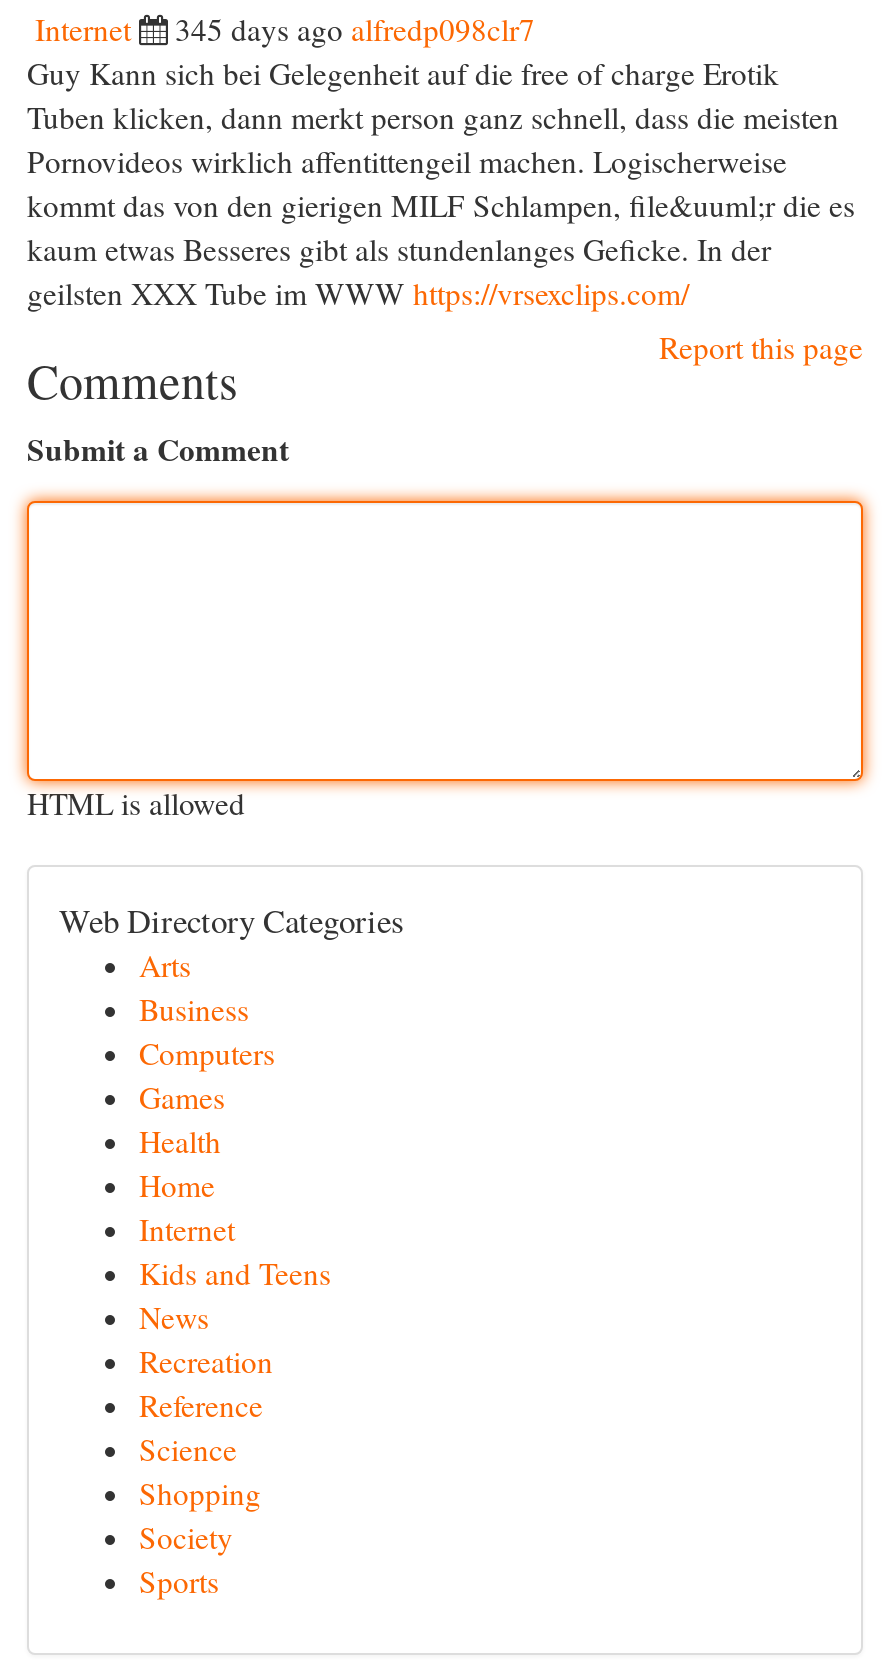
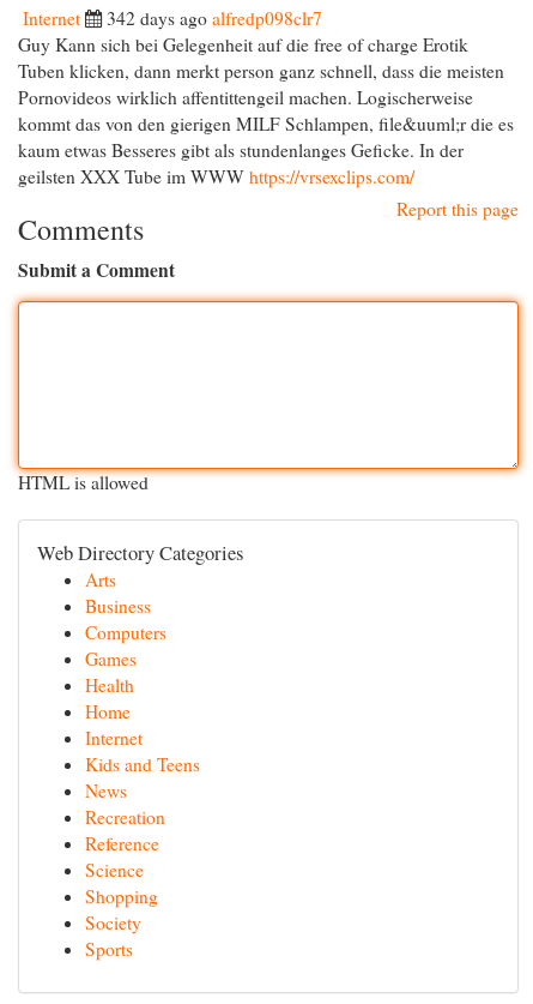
[175,9,535,49] 345 days ago alfredp098clr7 -> [107,6,322,30] 342 days ago alfredp098clr7

